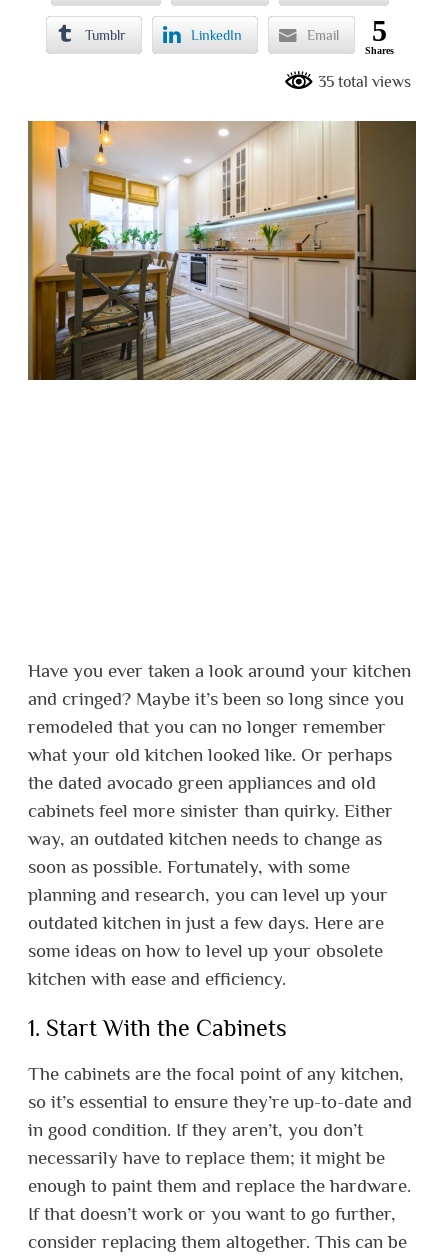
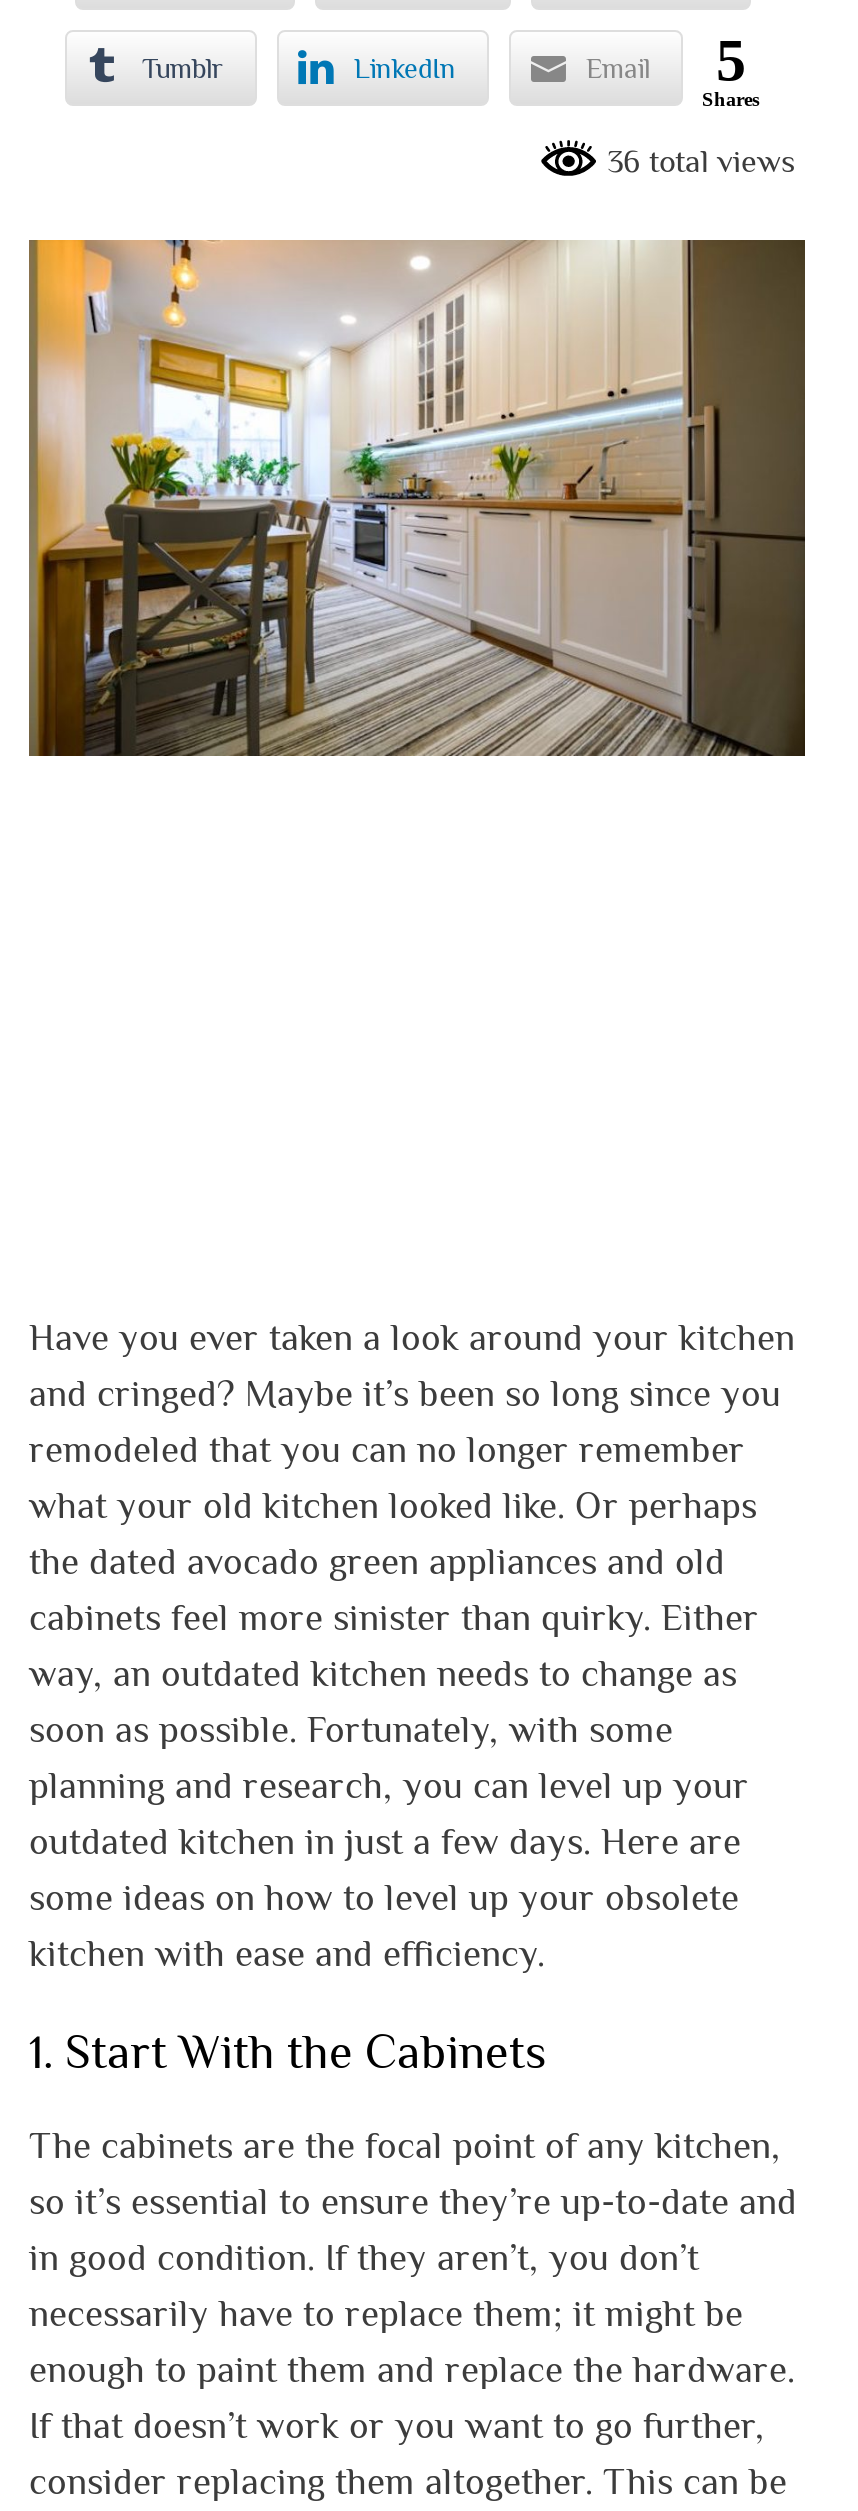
[314,73,411,91] 35 total views -> [599,144,795,180] 36 total views

